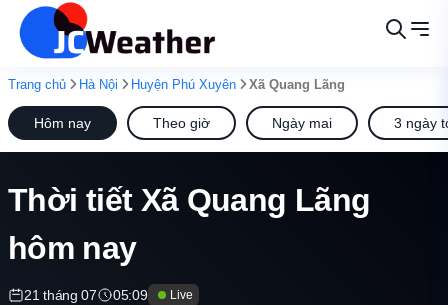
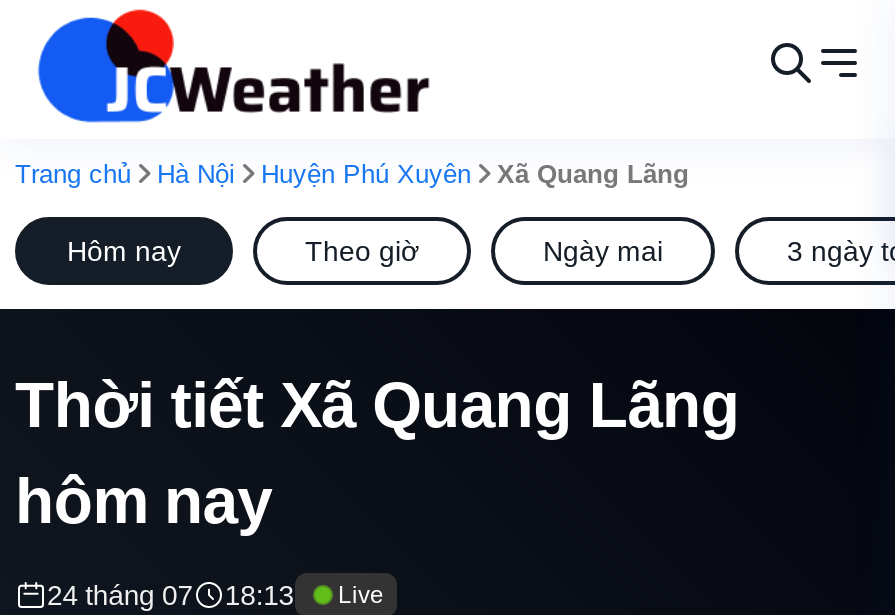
[24,287,97,303] 21 tháng 07 -> [47,579,193,611] 24 tháng 07
[113,287,147,303] 05:09 -> [225,579,294,611] 18:13

